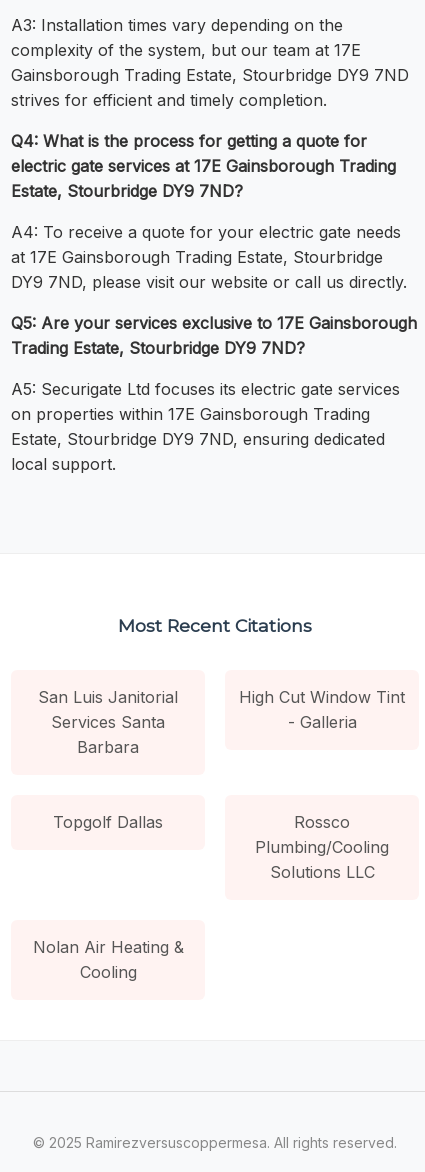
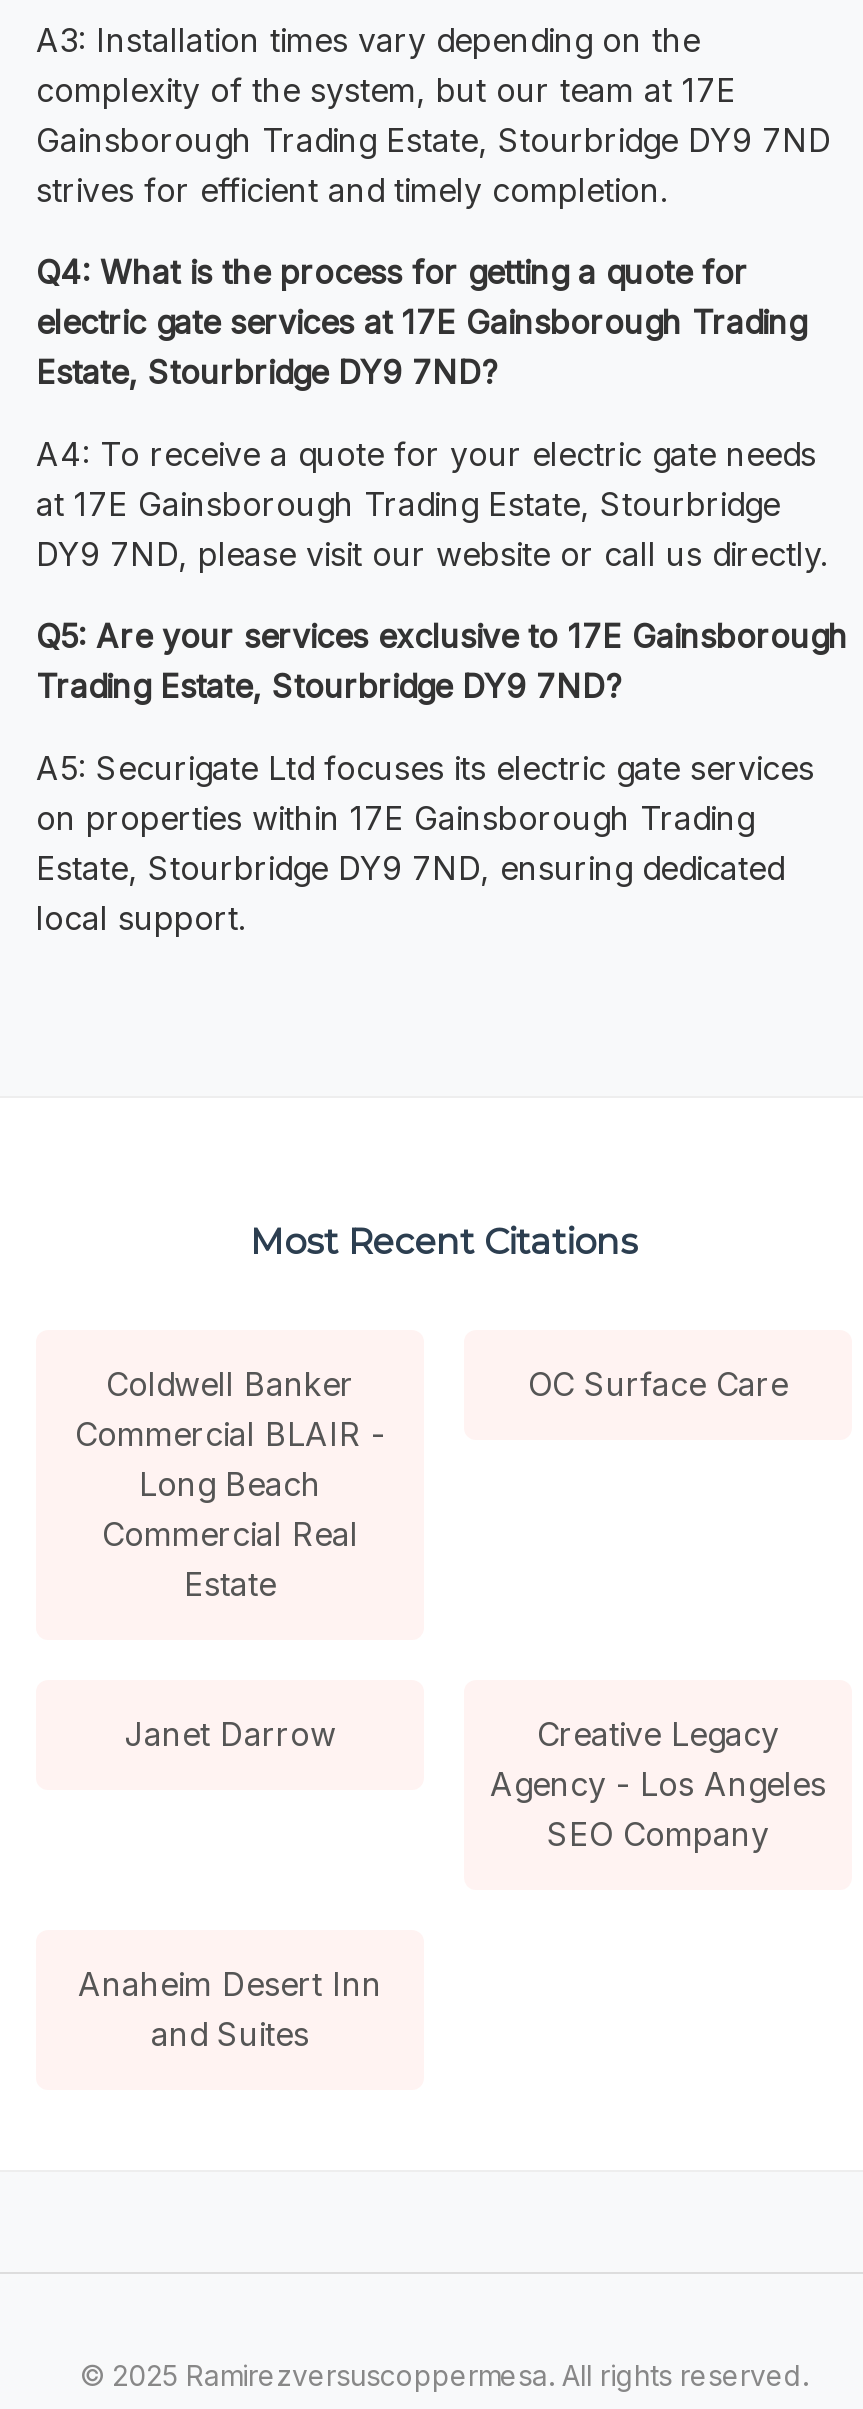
[38,687,178,757] San Luis Janitorial | Services Santa | Barbara -> [75,1364,385,1604] Coldwell Banker | Commercial BLAIR - | Long Beach | Commercial Real | Estate
[239,687,405,732] High Cut Window Tint | - Galleria -> [528,1364,788,1404] OC Surface Care
[53,812,389,882] Topgolf Dallas | Rossco | Plumbing/Cooling | Solutions LLC -> [124,1714,826,1854] Janet Darrow | Creative Legacy | Agency - Los Angeles | SEO Company
[32,937,183,982] Nolan Air Heating & | Cooling -> [78,1964,382,2054] Anaheim Desert Inn | and Suites

